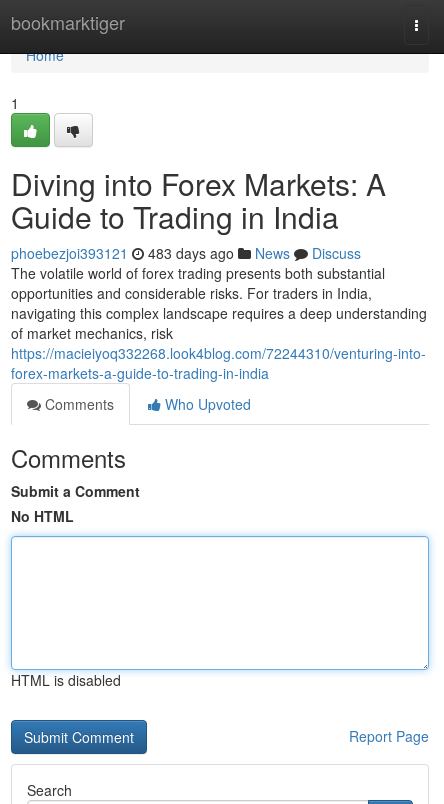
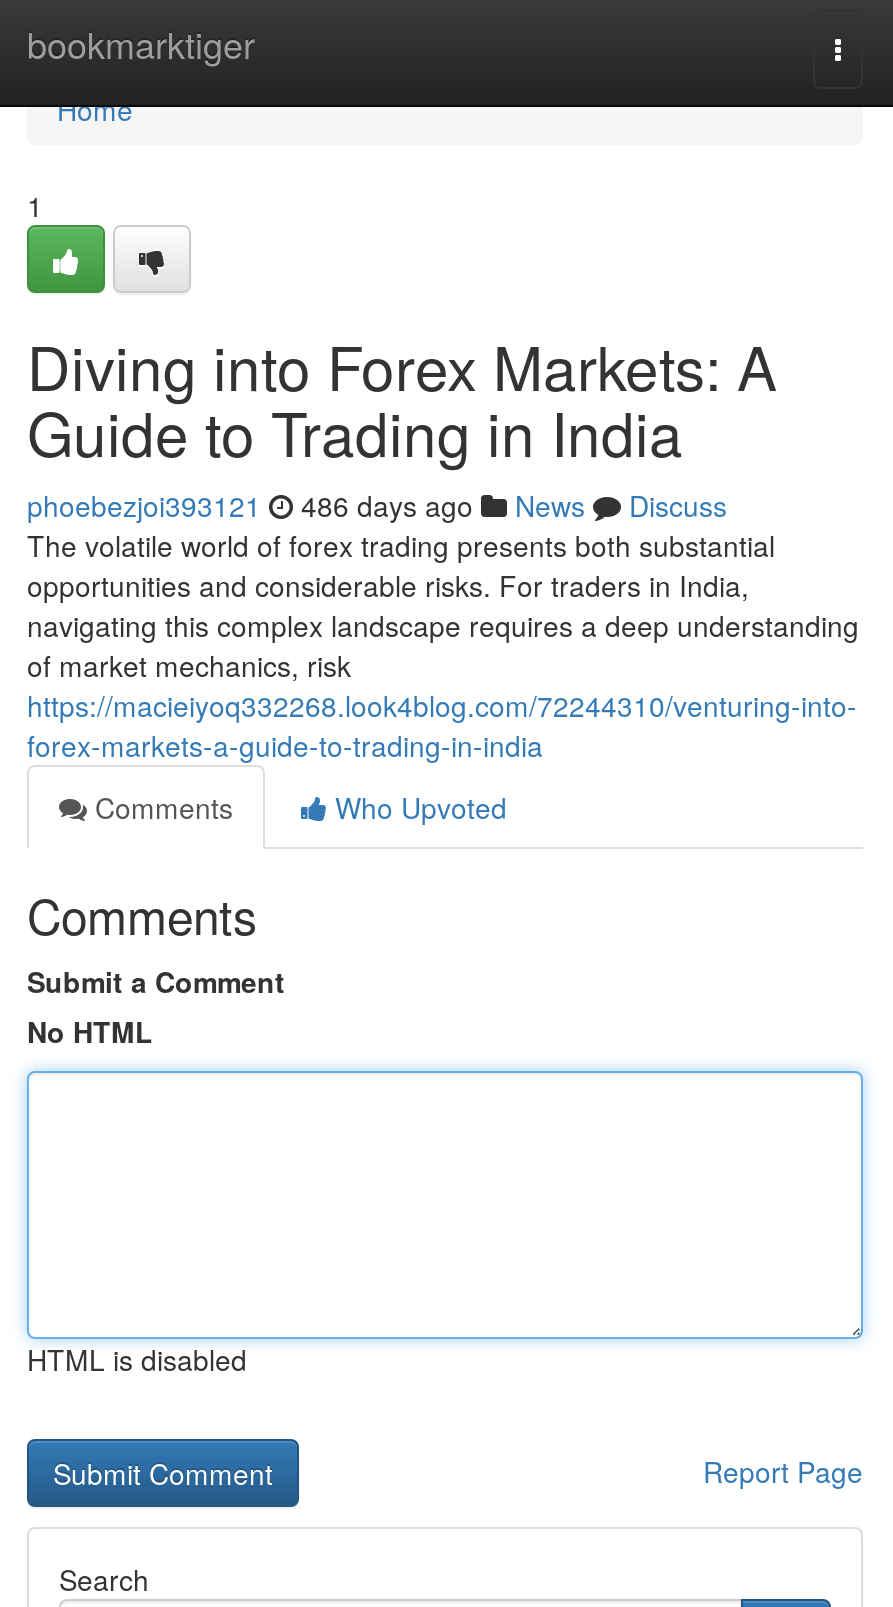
[11,243,361,263] phoebezjoi393121 483 days ago News Discuss -> [27,485,727,525] phoebezjoi393121 486 days ago News Discuss

